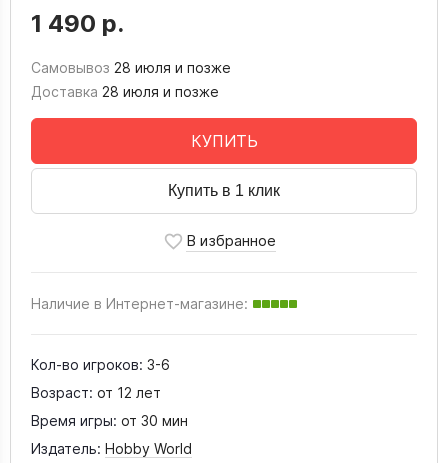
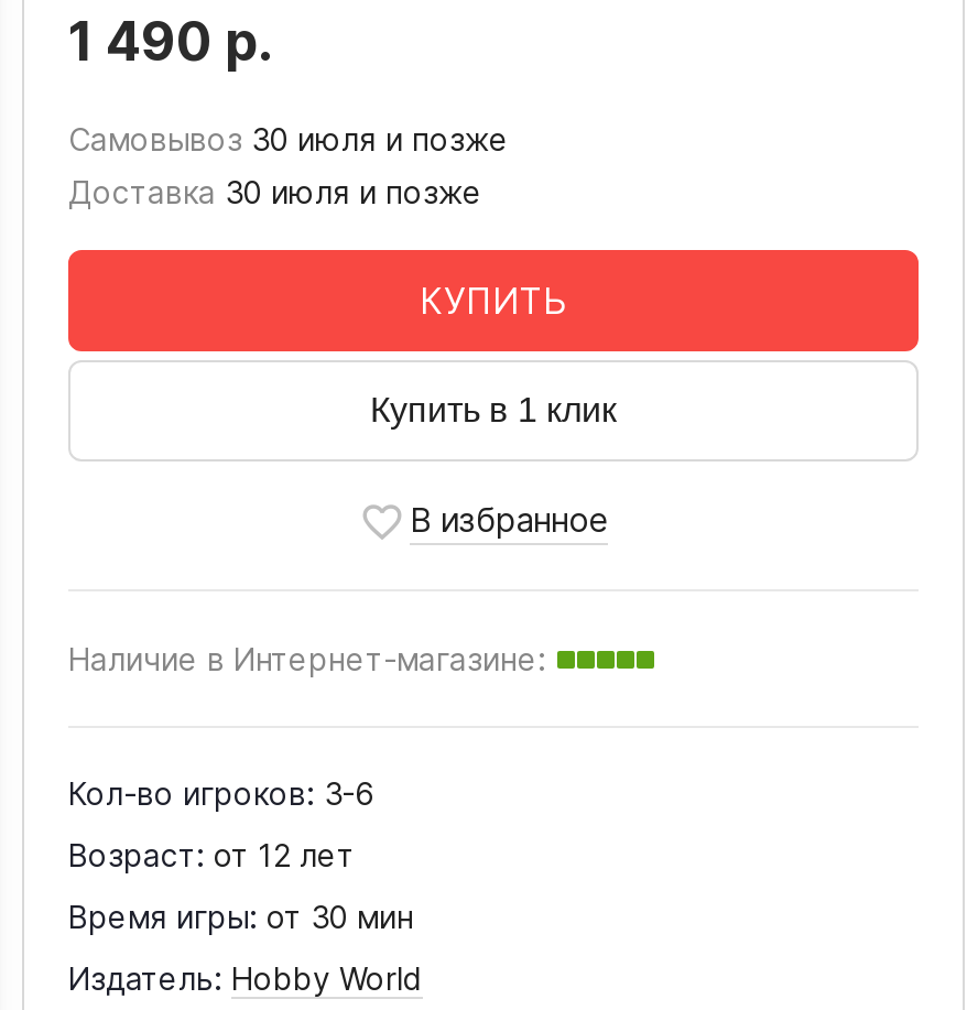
[31,59,231,76] Самовывоз 28 июля и позже -> [68,120,509,158] Самовывоз 30 июля и позже
[31,83,219,100] Доставка 28 июля и позже -> [68,173,482,210] Доставка 30 июля и позже

